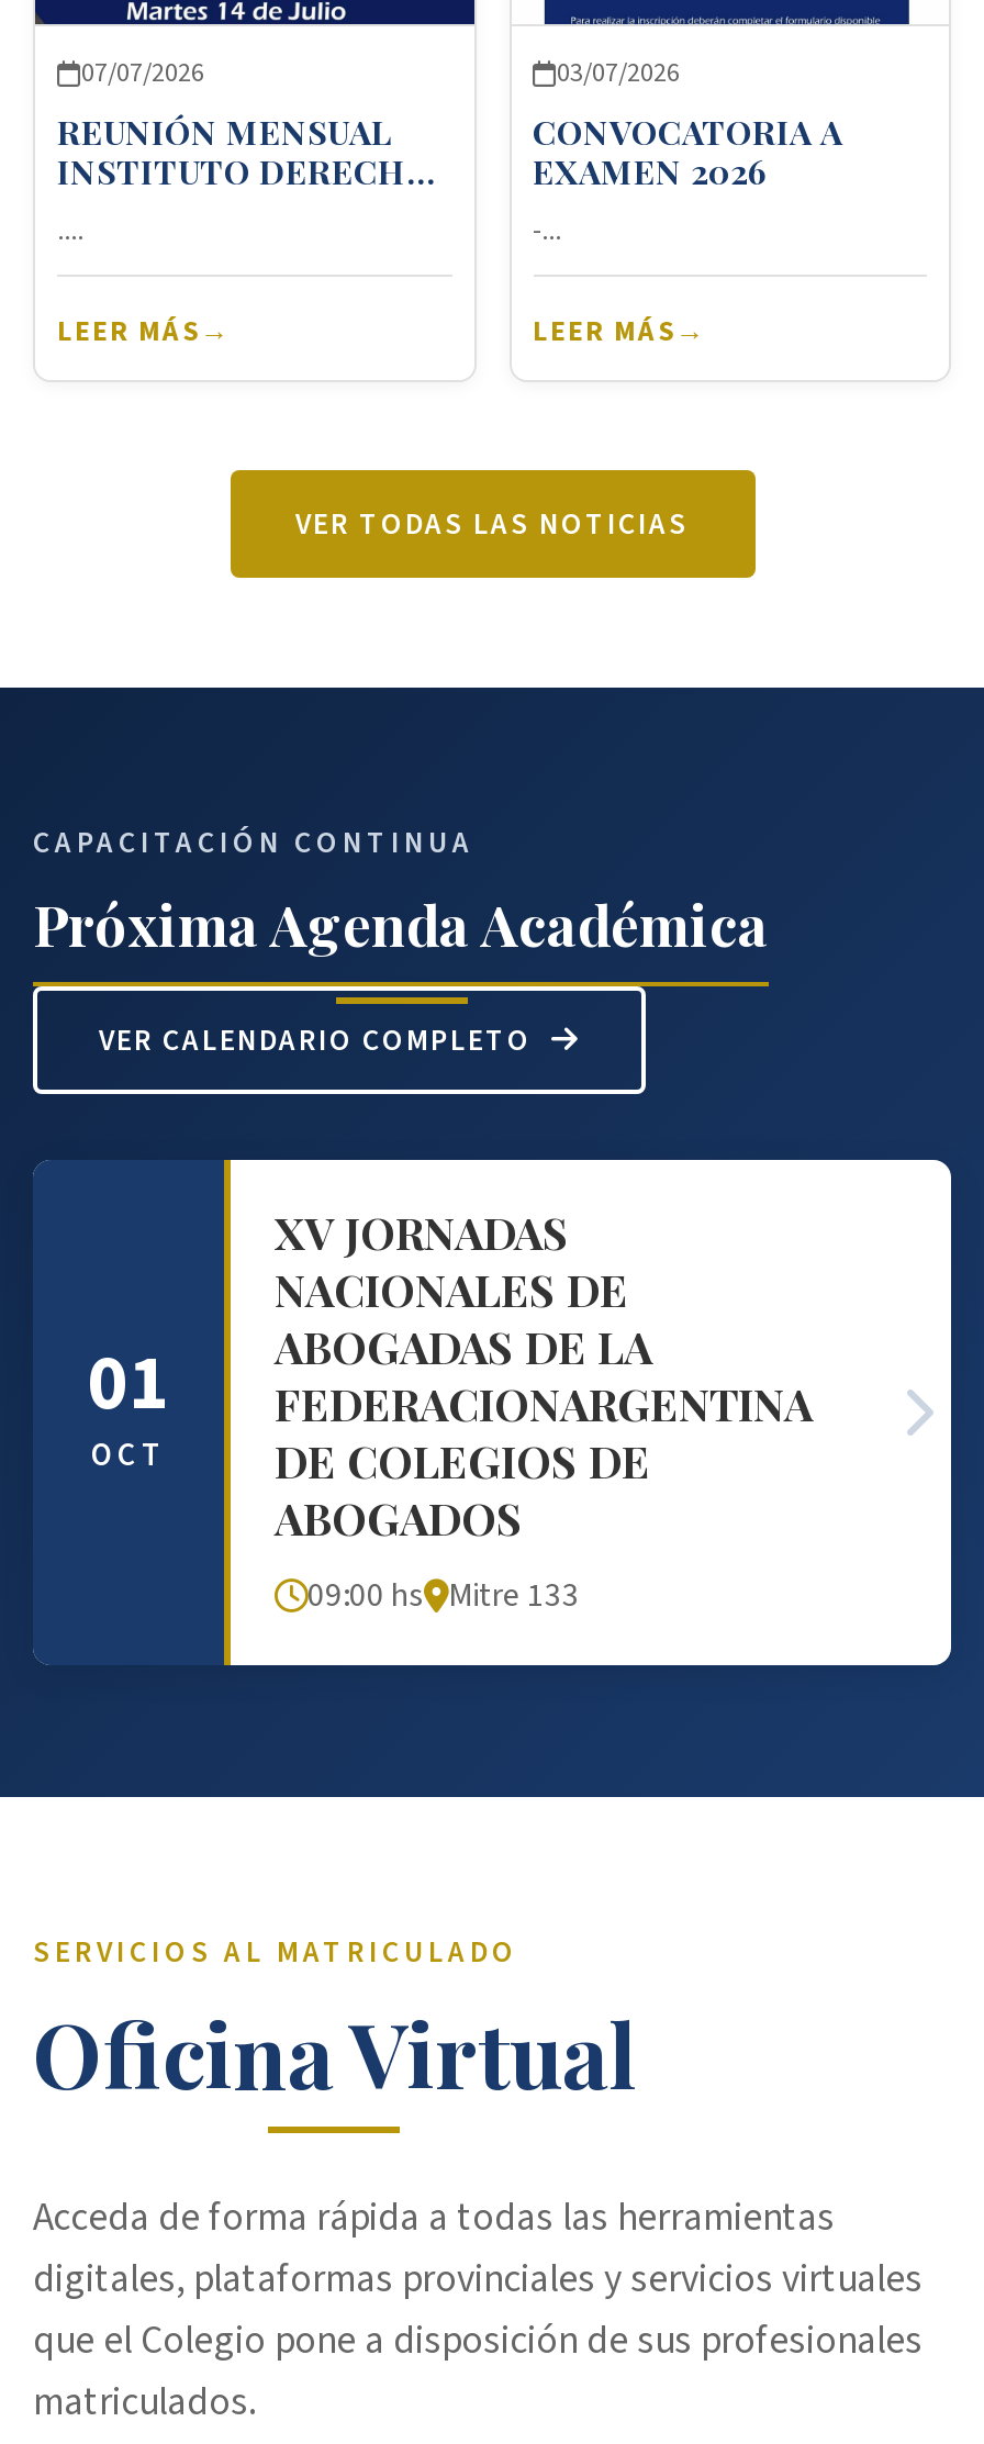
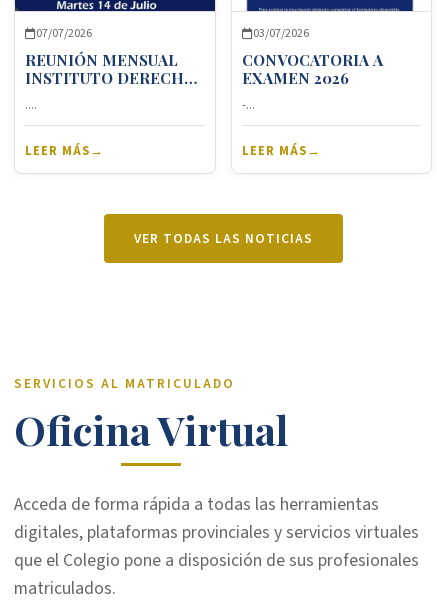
[7,685,977,1799] [image] | CAPACITACIÓN CONTINUA | Próxima Agenda Académica | VER CALENDARIO COMPLETO | 01 | OCT -> none
[275,1202,813,1619] XV JORNADAS | NACIONALES DE | ABOGADAS DE LA | FEDERACIONARGENTINA | DE COLEGIOS DE | ABOGADOS | 09:00 hs Mitre 133 -> none

